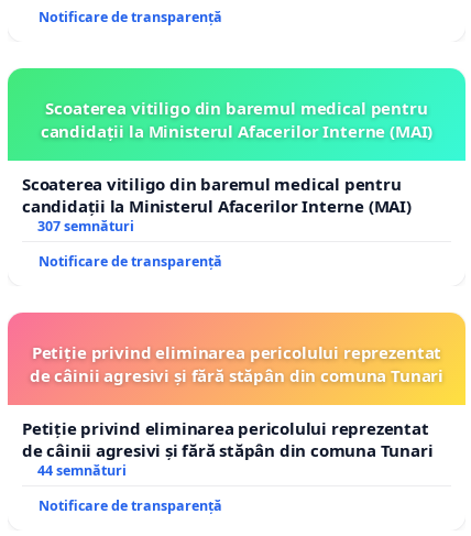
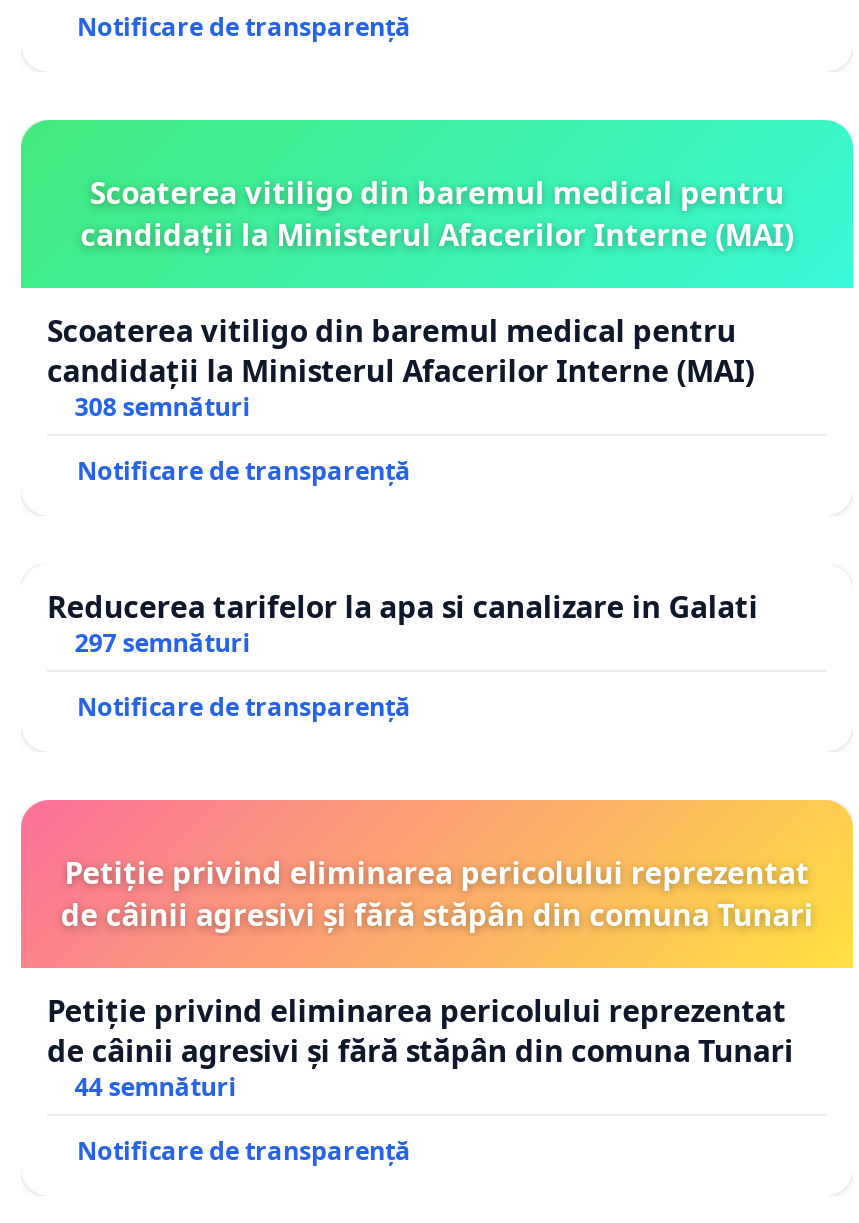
[37,217,134,236] 307 semnături -> [47,391,758,661] 308 semnături | Notificare de transparență | Reducerea tarifelor la apa si canalizare in Galati | 297 semnături

